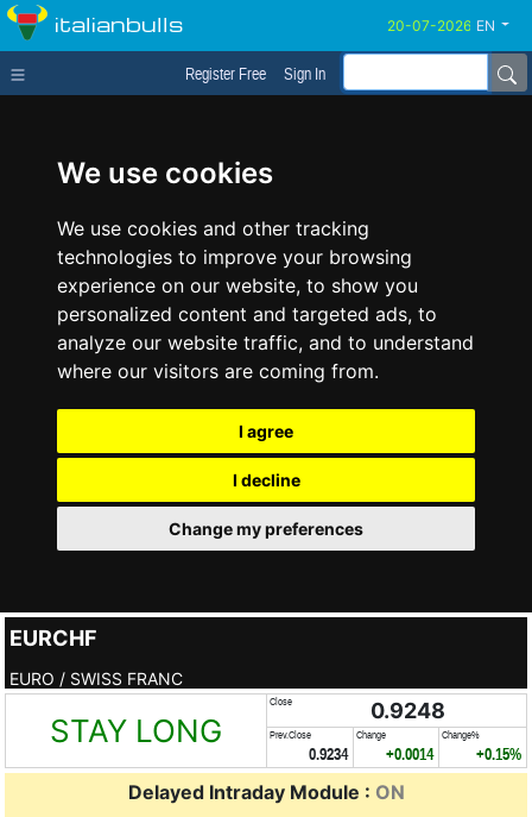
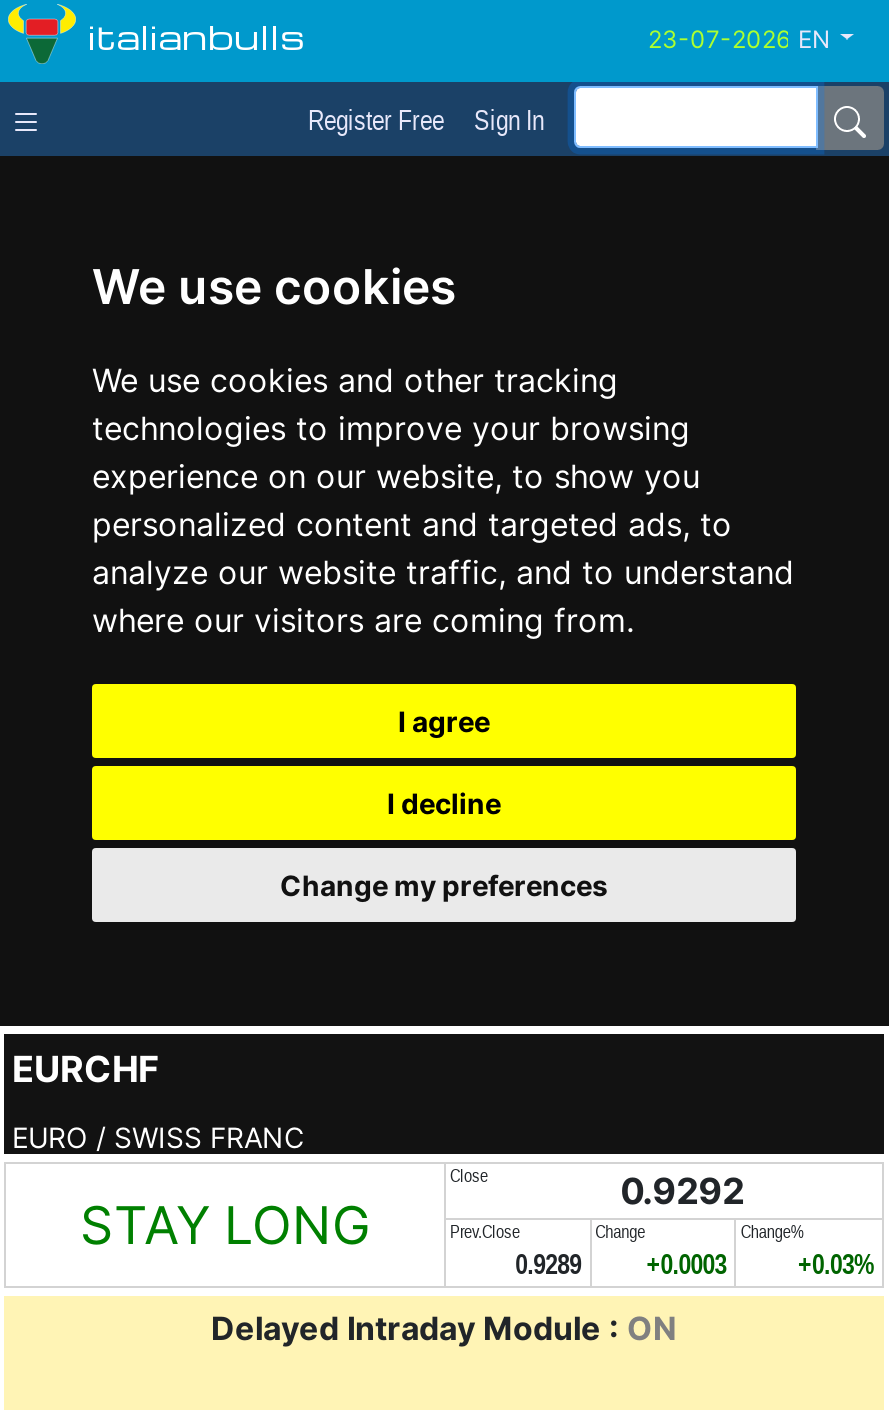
[370,698,445,723] 0.9248 -> [620,1170,744,1212] 0.9292
[308,744,347,763] 0.9234 -> [515,1248,581,1280] 0.9289
[386,744,434,763] +0.0014 -> [647,1248,727,1280] +0.0003
[476,744,521,763] +0.15% -> [798,1248,874,1280] +0.03%

